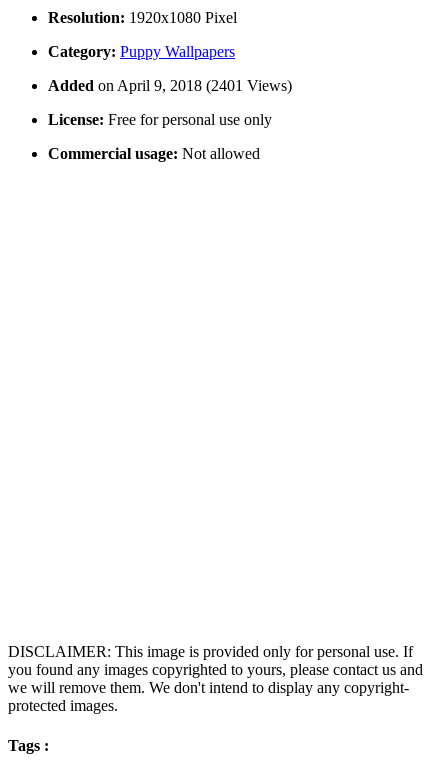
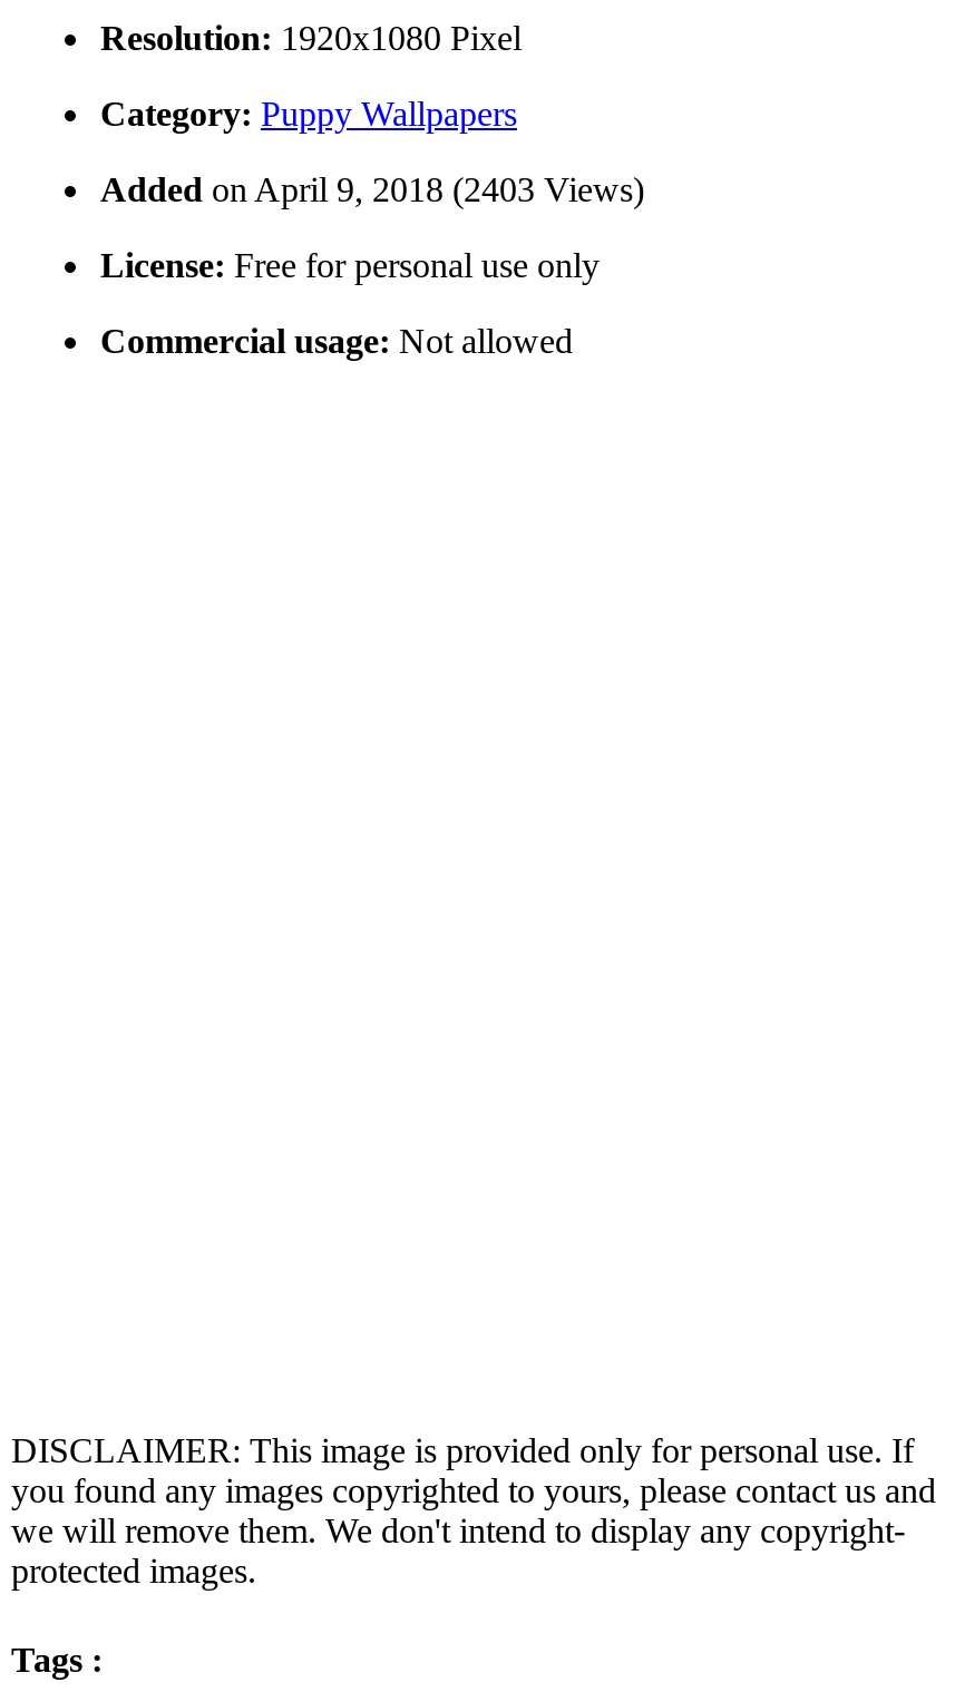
[48,77,292,94] Added on April 9, 2018 (2401 Views) -> [100,171,644,209] Added on April 9, 2018 (2403 Views)

